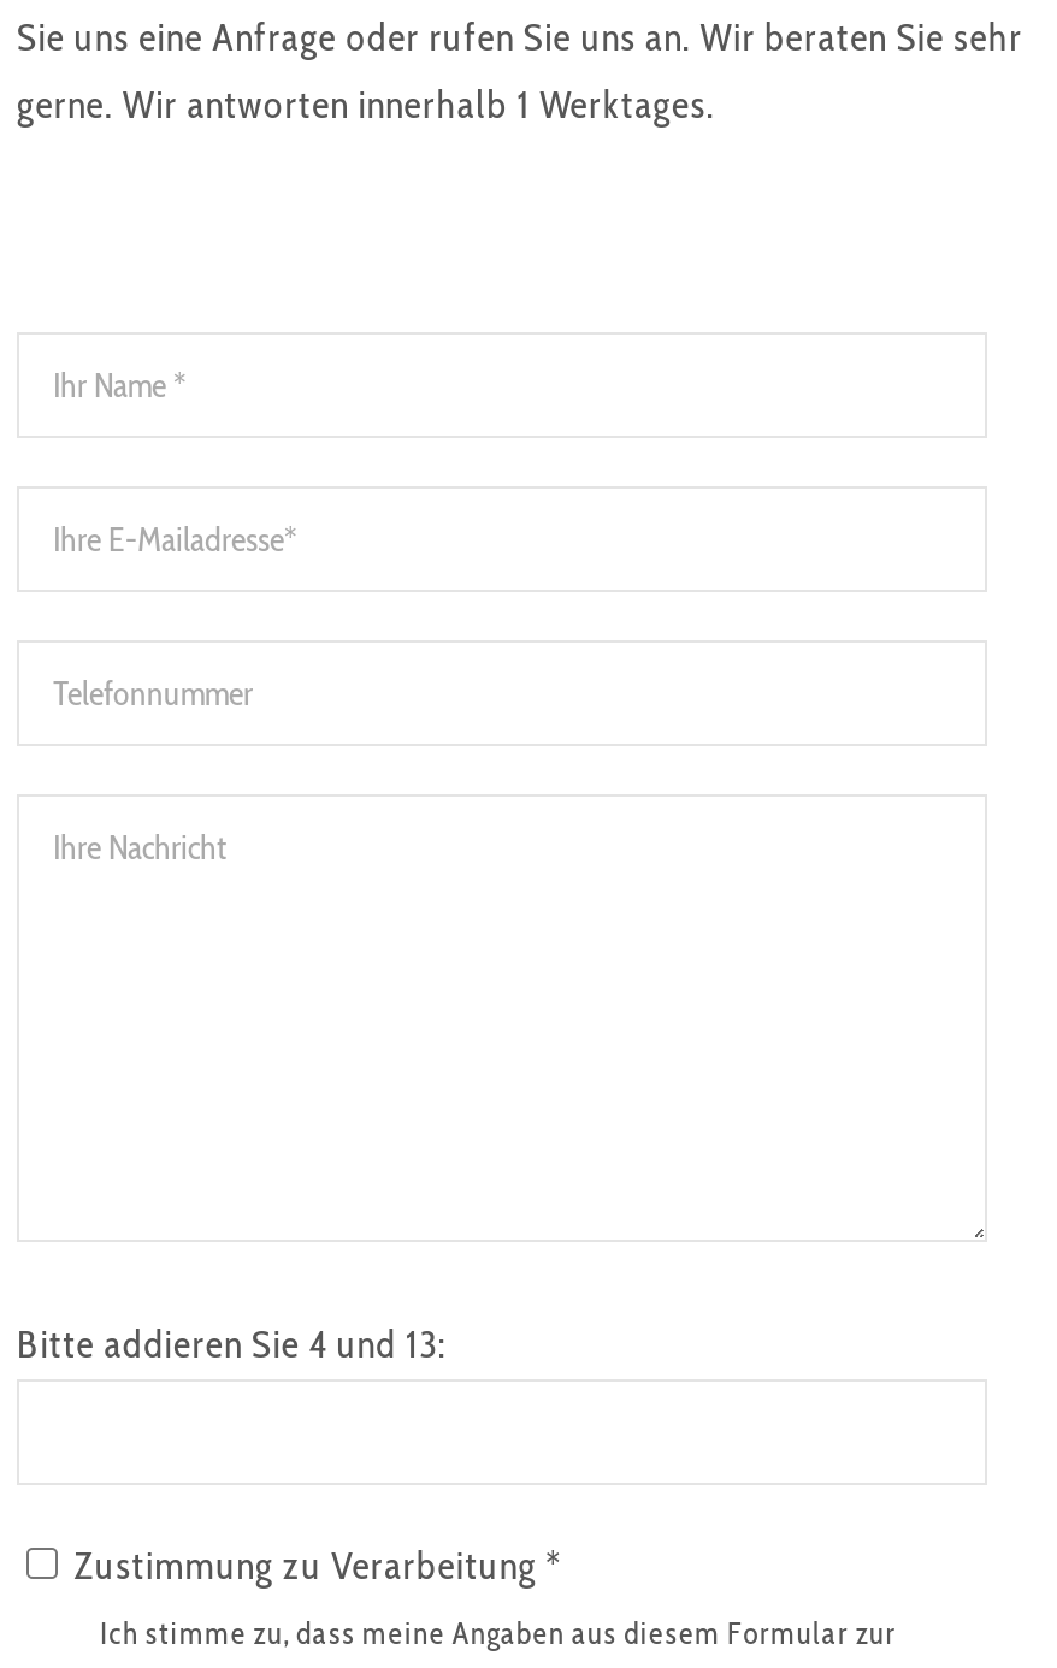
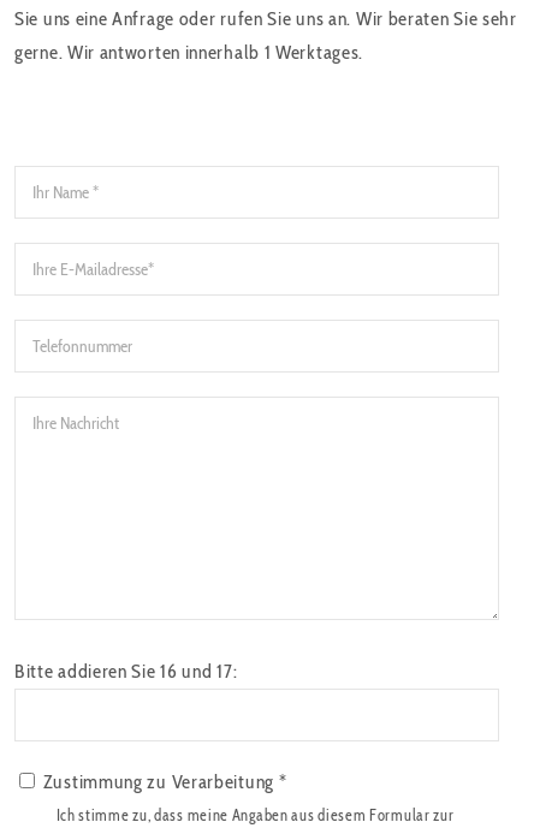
[17,1321,447,1367] Bitte addieren Sie 4 und 13: -> [14,660,237,682] Bitte addieren Sie 16 und 17:

